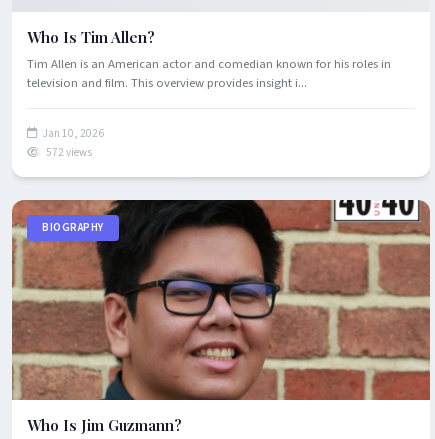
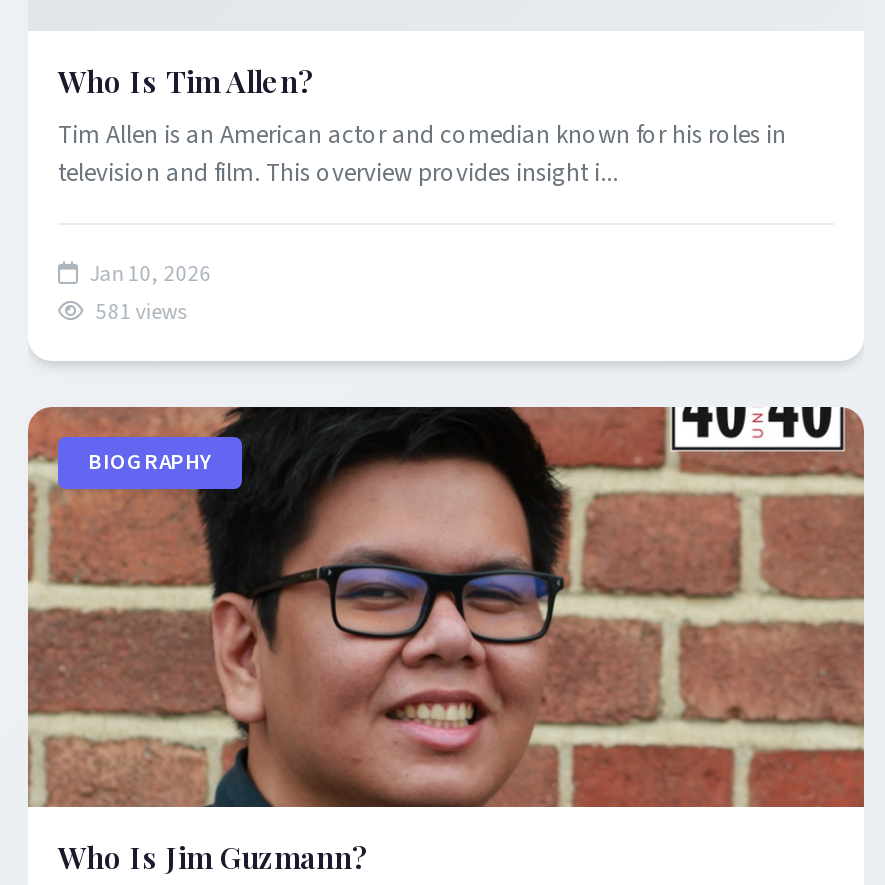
[44,144,92,161] 572 views -> [92,295,188,329] 581 views

